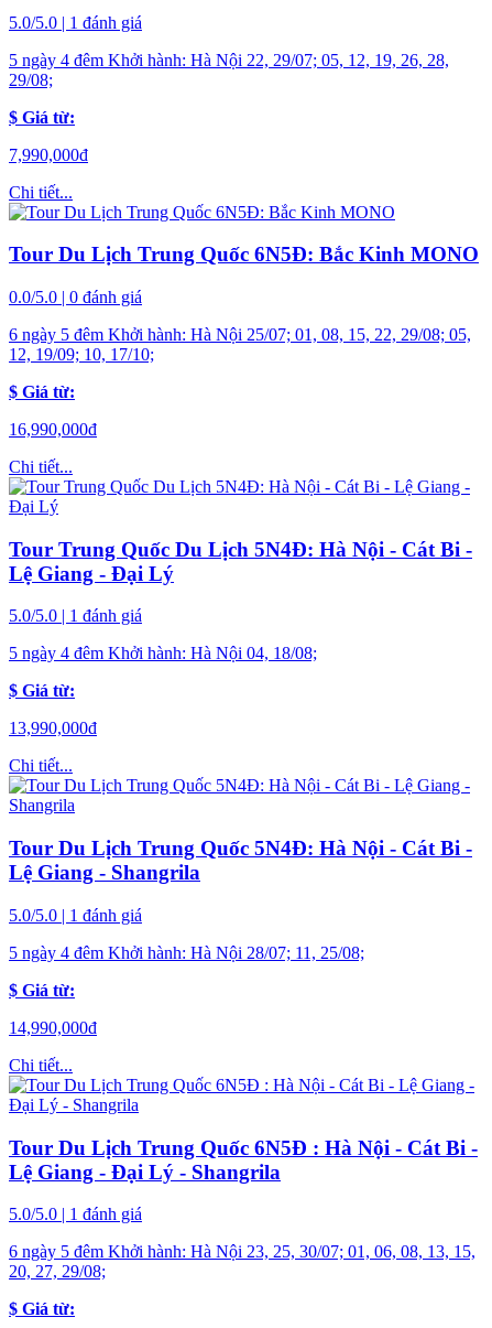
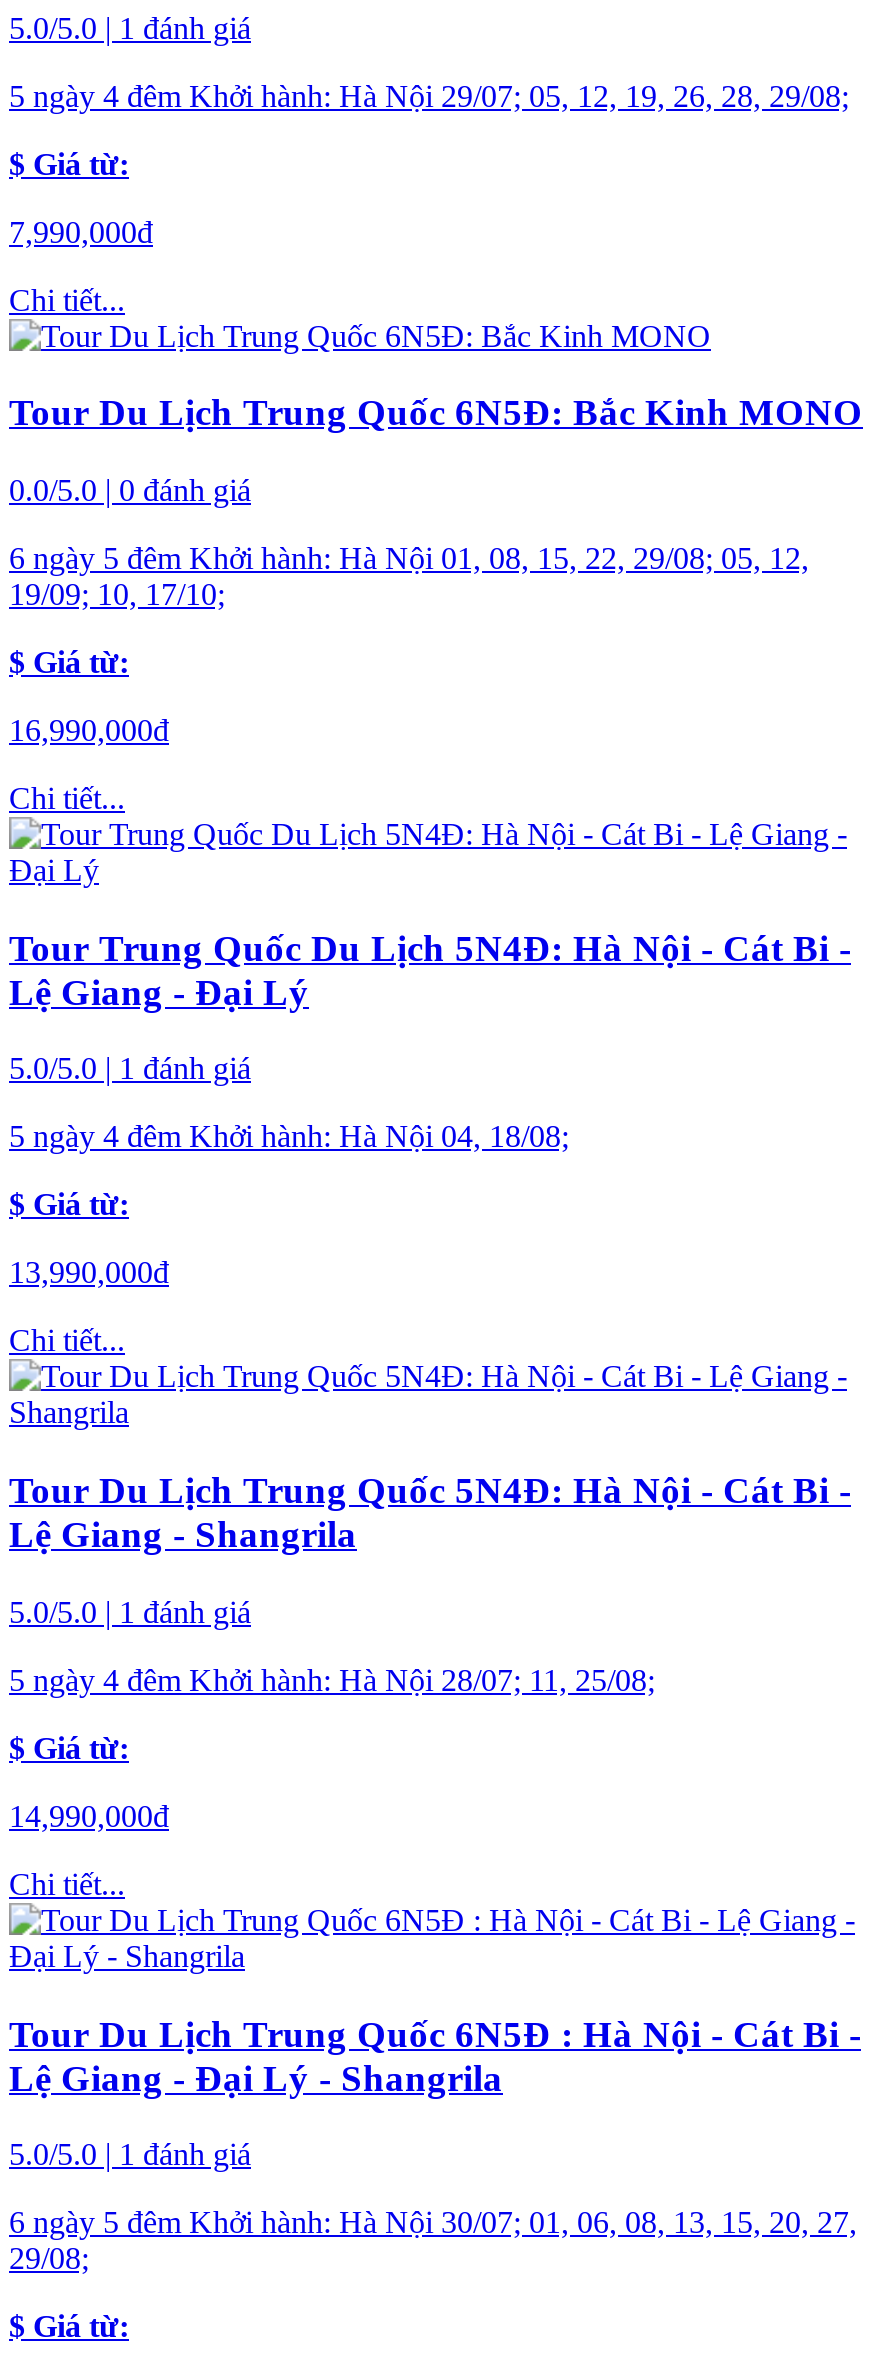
[9,50,449,89] 5 ngày 4 đêm Khởi hành: Hà Nội 22, 29/07; 05, 12, 19, 26, 28, | 29/08; -> [9,78,849,112] 5 ngày 4 đêm Khởi hành: Hà Nội 29/07; 05, 12, 19, 26, 28, 29/08;
[9,325,471,364] 6 ngày 5 đêm Khởi hành: Hà Nội 25/07; 01, 08, 15, 22, 29/08; 05, | 12, 19/09; 10, 17/10; -> [9,541,809,611] 6 ngày 5 đêm Khởi hành: Hà Nội 01, 08, 15, 22, 29/08; 05, 12, | 19/09; 10, 17/10;
[9,1242,475,1281] 6 ngày 5 đêm Khởi hành: Hà Nội 23, 25, 30/07; 01, 06, 08, 13, 15, | 20, 27, 29/08; -> [9,2206,857,2276] 6 ngày 5 đêm Khởi hành: Hà Nội 30/07; 01, 06, 08, 13, 15, 20, 27, | 29/08;

